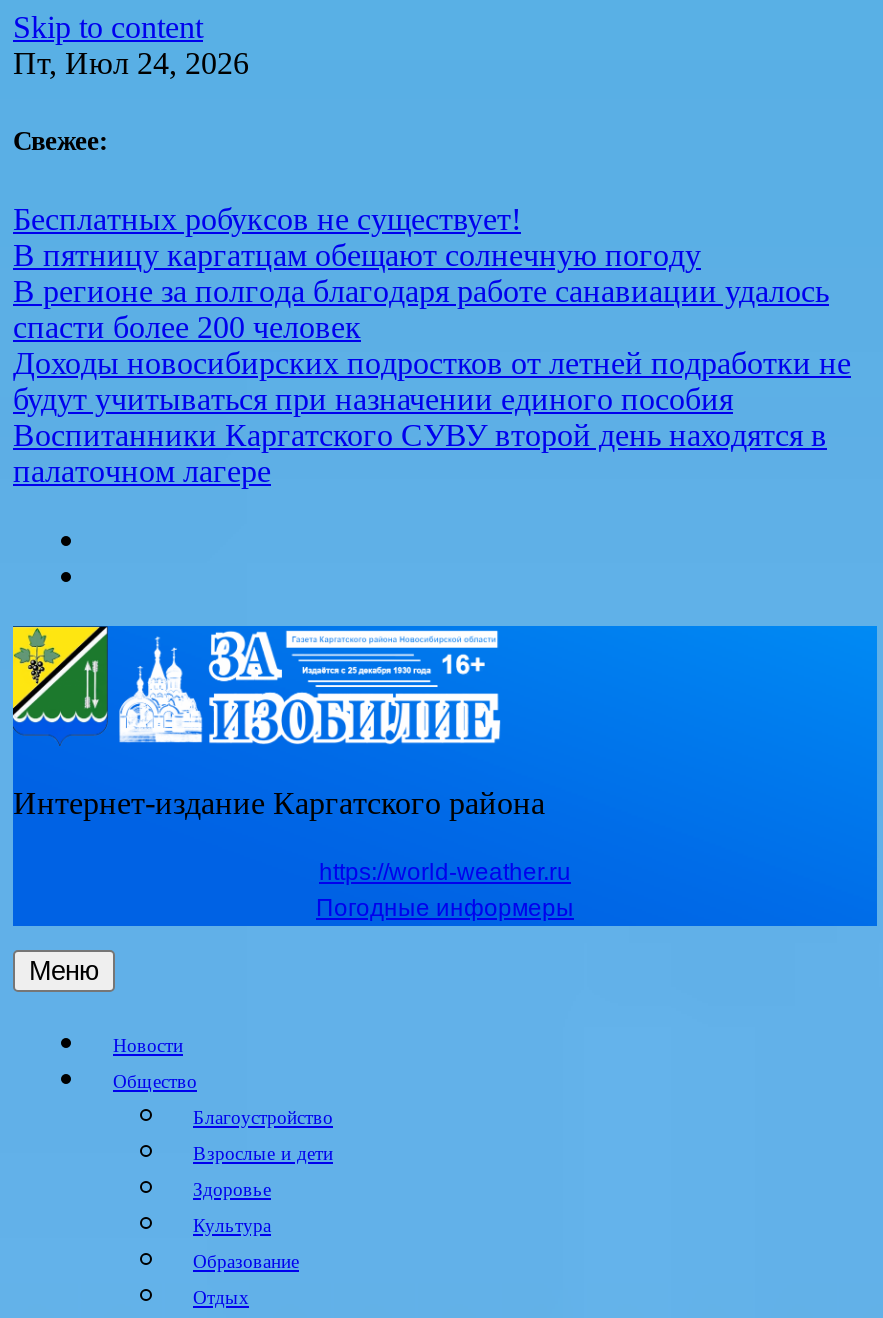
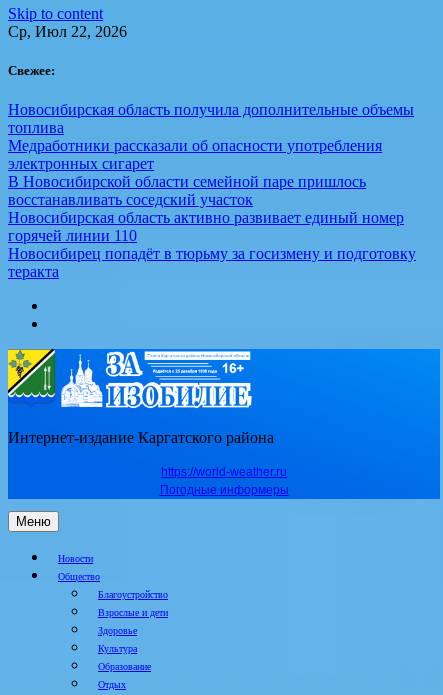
[13,46,249,80] Пт, Июл 24, 2026 -> [8,23,127,40] Ср, Июл 22, 2026
[13,203,851,489] Бесплатных робуксов не существует! | В пятницу каргатцам обещают солнечную погоду | В регионе за полгода благодаря работе санавиации удалось | спасти более 200 человек | Доходы новосибирских подростков от летней подработки не | будут учитываться при назначении единого пособия | Воспитанники Каргатского СУВУ второй день находятся в | палаточном лагере -> [8,101,416,280] Новосибирская область получила дополнительные объемы | топлива | Медработники рассказали об опасности употребления | электронных сигарет | В Новосибирской области семейной паре пришлось | восстанавливать соседский участок | Новосибирская область активно развивает единый номер | горячей линии 110 | Новосибирец попадёт в тюрьму за госизмену и подготовку | теракта

